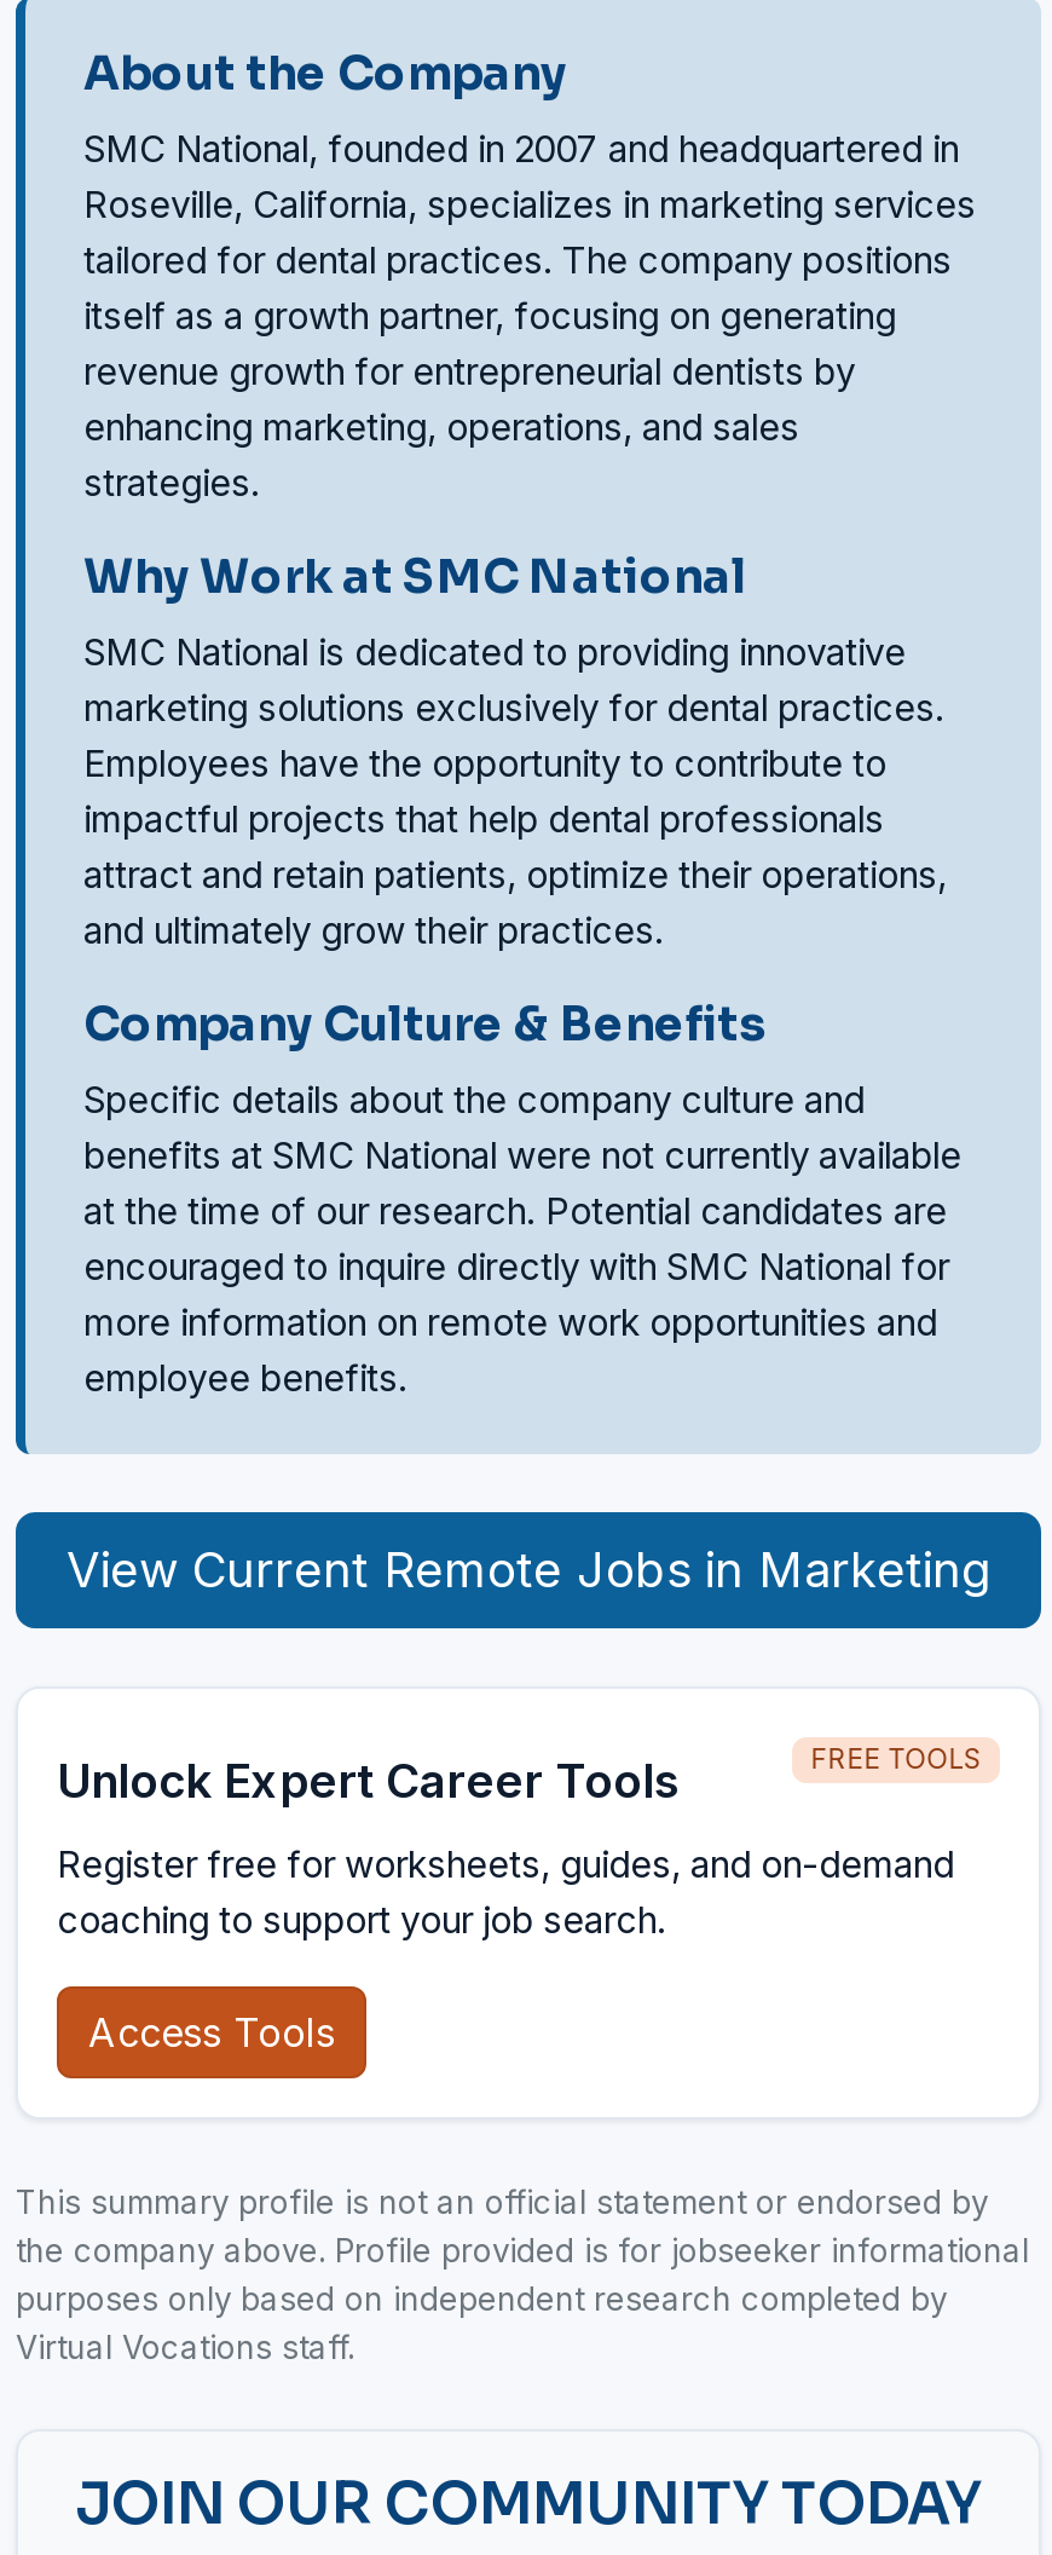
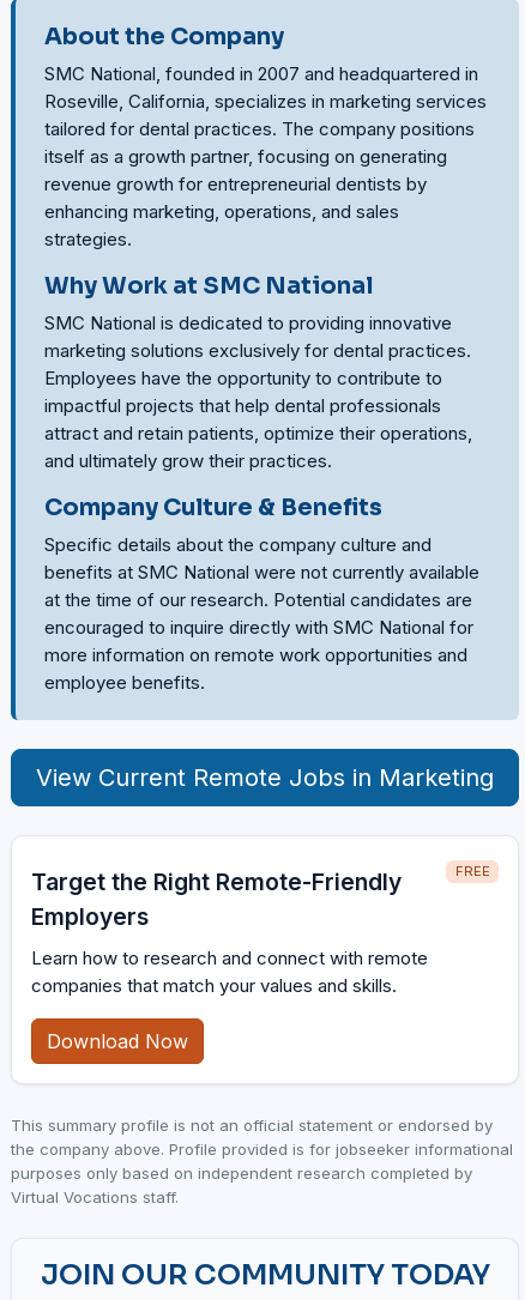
[57,1742,982,1810] FREE TOOLS | Unlock Expert Career Tools -> [31,863,490,931] FREE | Target the Right Remote-Friendly | Employers
[57,1841,954,1943] Register free for worksheets, guides, and on-demand | coaching to support your job search. -> [31,947,428,997] Learn how to research and connect with remote | companies that match your values and skills.
[88,2008,335,2057] Access Tools -> [47,1029,188,1053] Download Now

